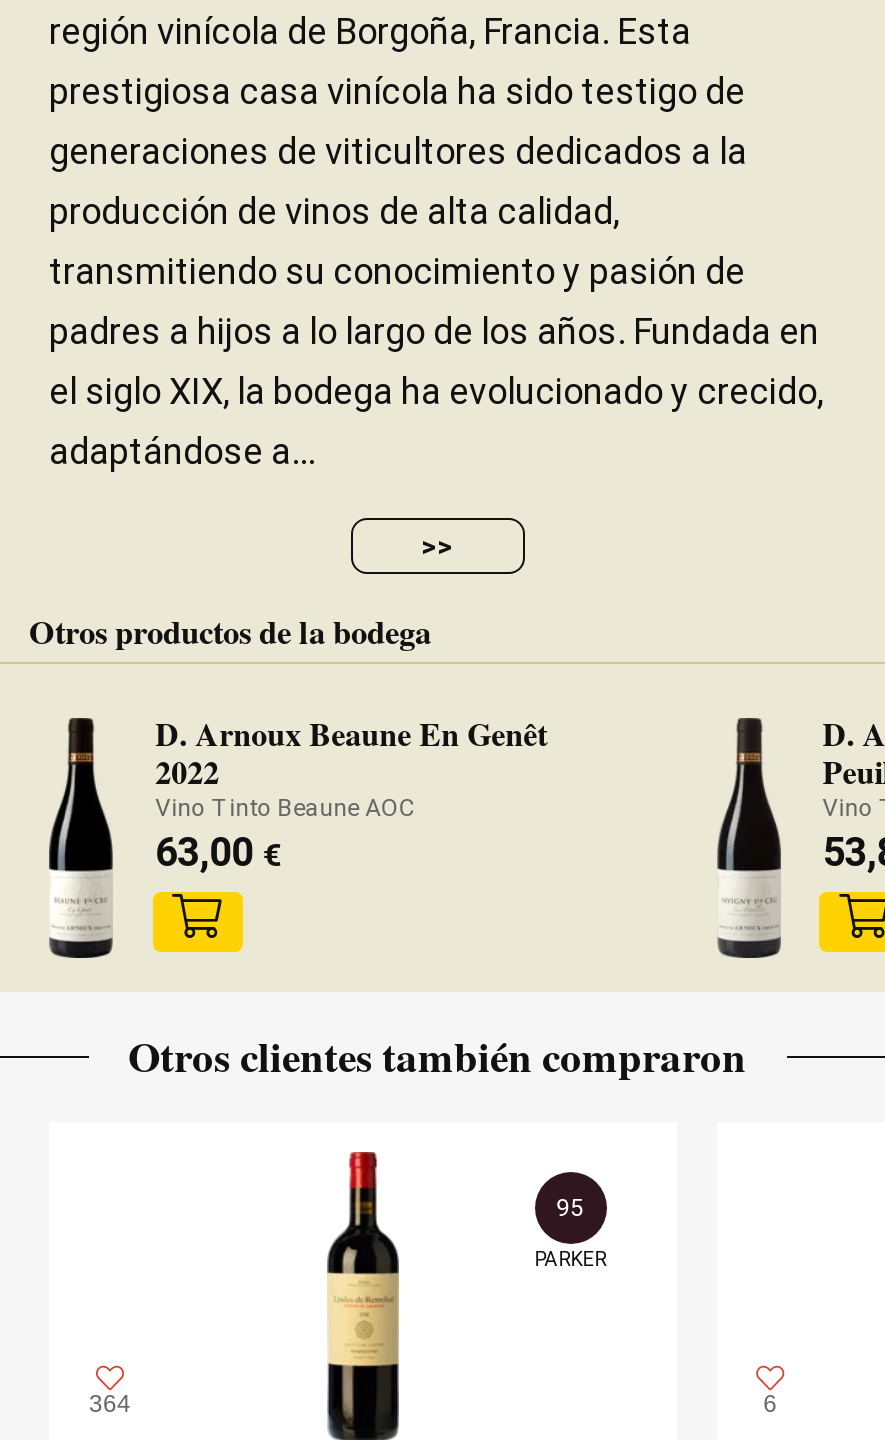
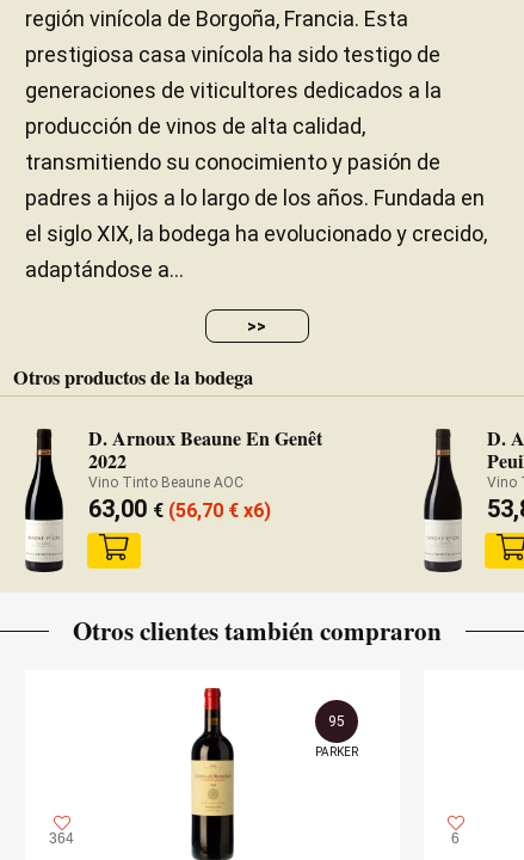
[155,827,281,875] 63,00 € -> [89,494,271,523] 63,00 €(56,70 €x6)

